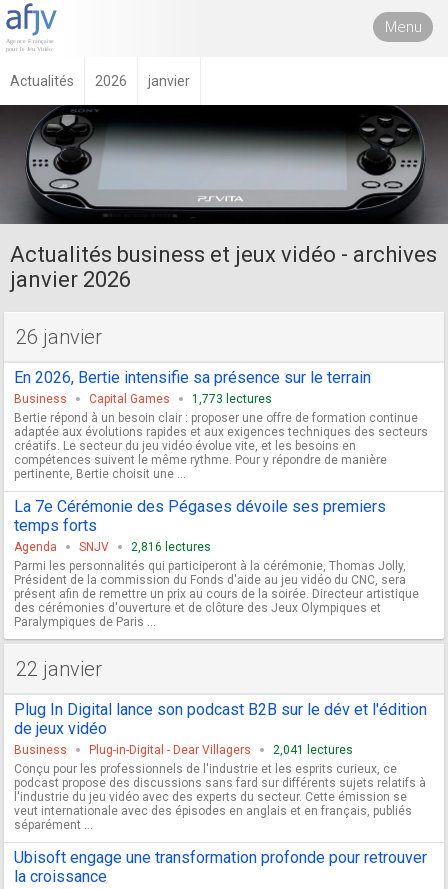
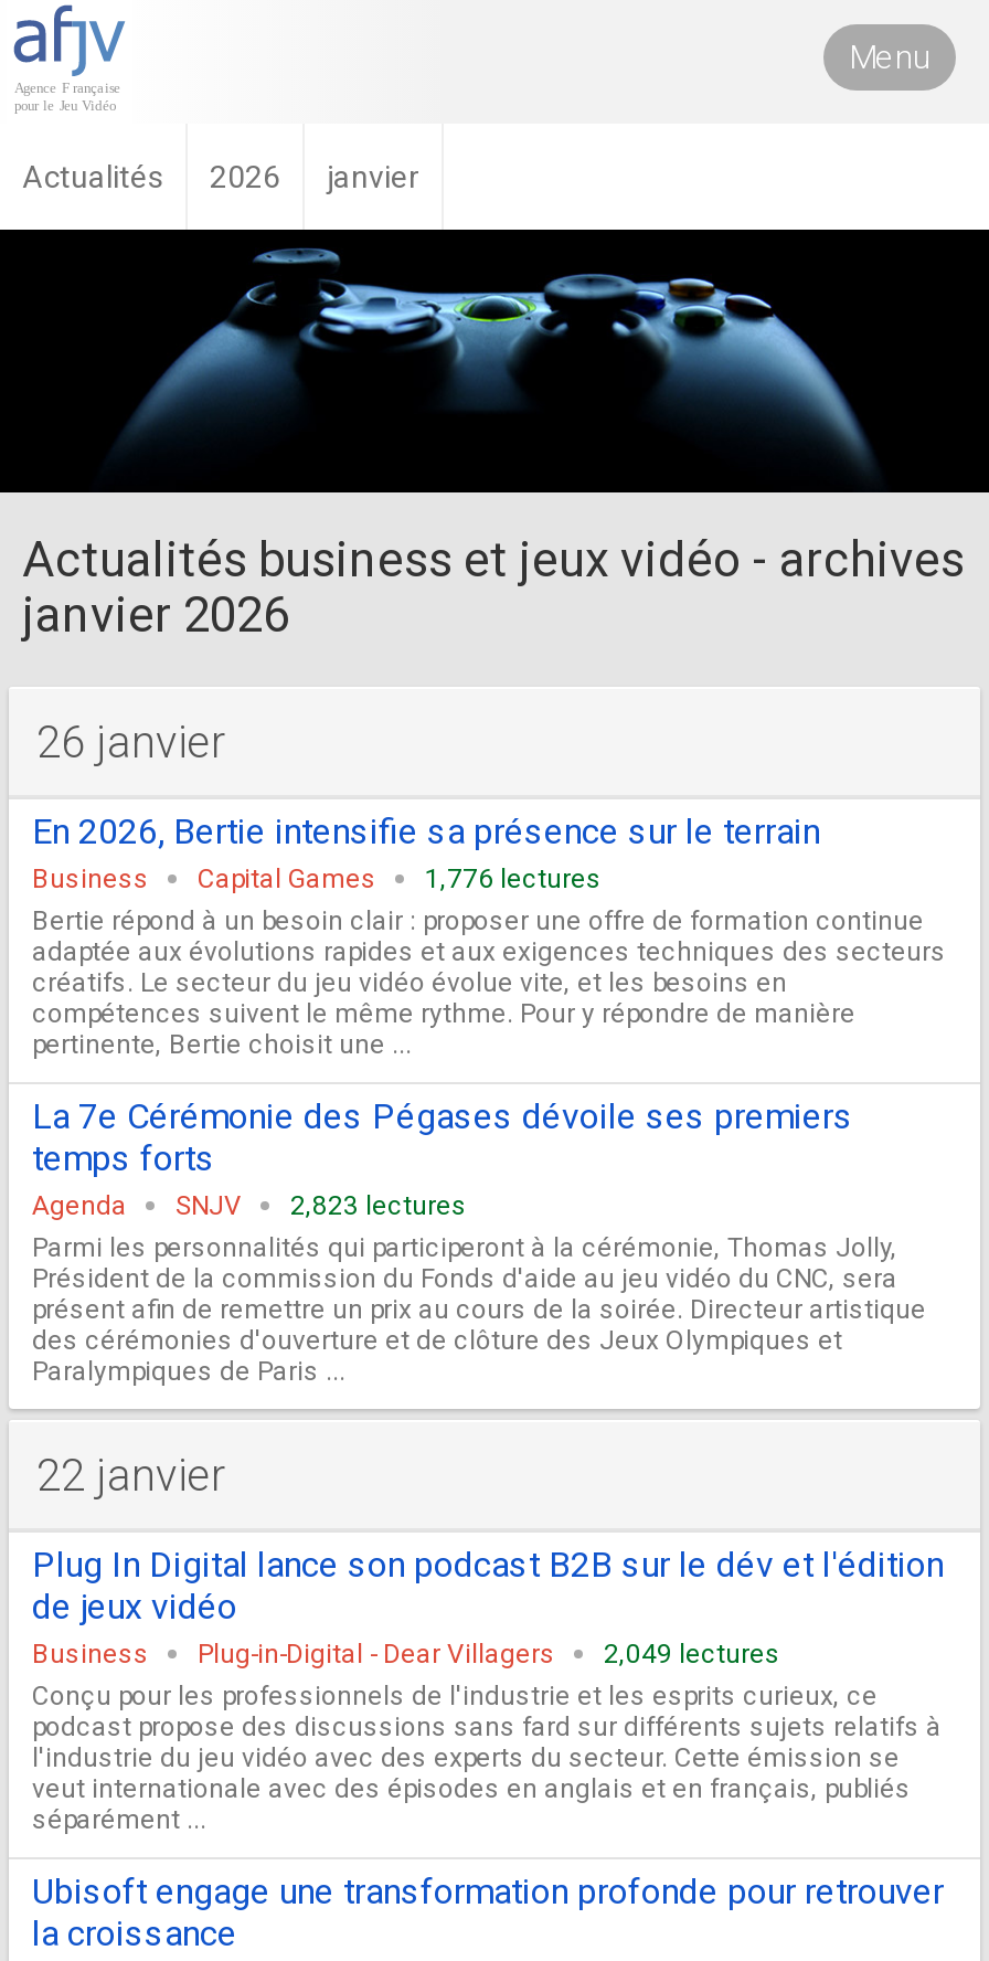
[3,105,445,224] [image] -> [7,232,982,492] [image]
[14,392,272,406] Business Capital Games 1,773 lectures -> [32,863,602,894] Business Capital Games 1,776 lectures
[14,540,211,554] Agenda SNJV 2,816 lectures -> [32,1190,467,1221] Agenda SNJV 2,823 lectures
[14,743,353,757] Business Plug-in-Digital - Dear Villagers 2,041 lectures -> [32,1639,780,1669] Business Plug-in-Digital - Dear Villagers 2,049 lectures

